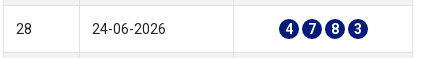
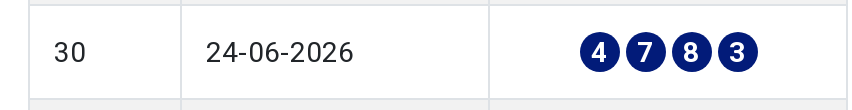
[16,21,32,37] 28 -> [54,37,86,69] 30

